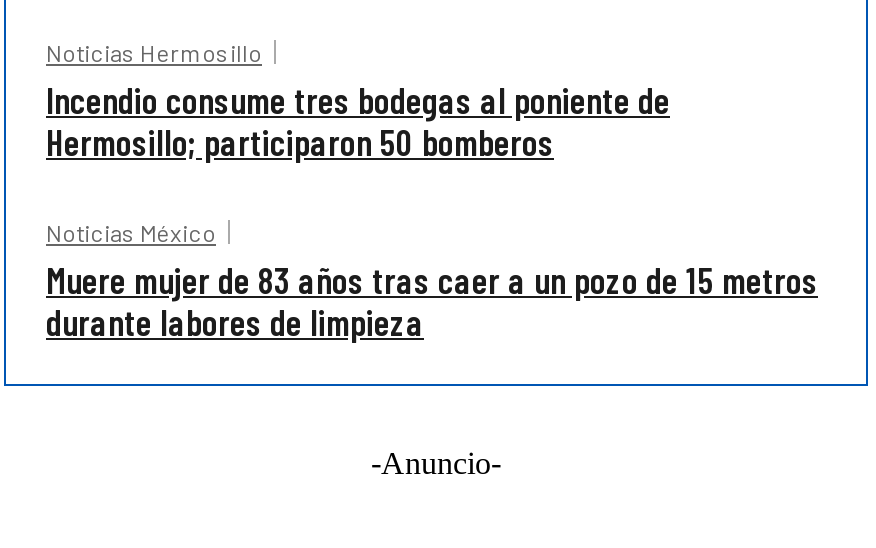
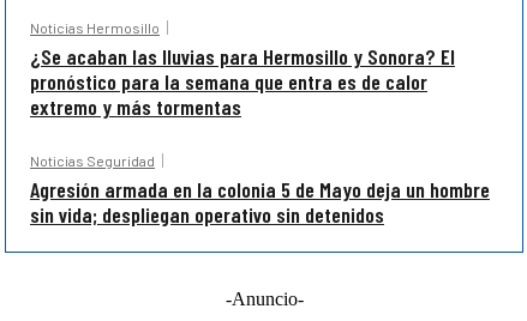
[46,78,670,164] Incendio consume tres bodegas al poniente de | Hermosillo; participaron 50 bomberos -> [30,43,455,120] ¿Se acaban las lluvias para Hermosillo y Sonora? El | pronóstico para la semana que entra es de calor | extremo y más tormentas
[46,218,818,344] Noticias México | Muere mujer de 83 años tras caer a un pozo de 15 metros | durante labores de limpieza -> [30,152,490,228] Noticias Seguridad | Agresión armada en la colonia 5 de Mayo deja un hombre | sin vida; despliegan operativo sin detenidos

